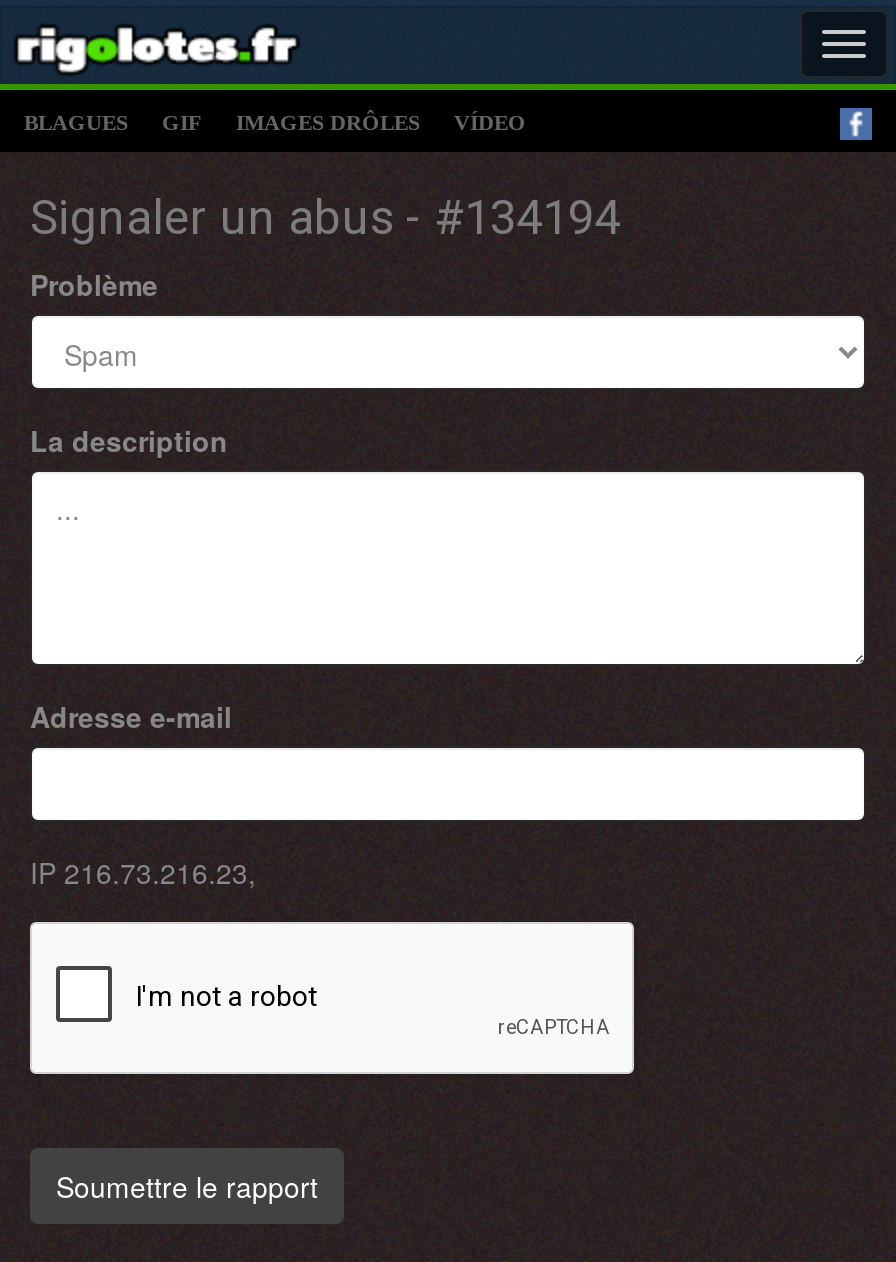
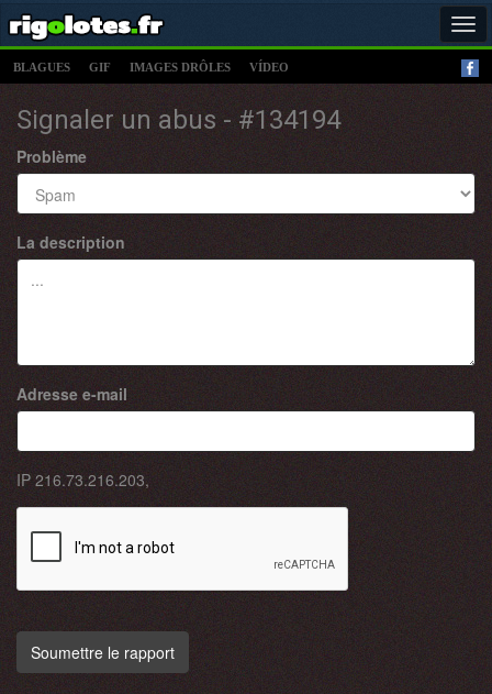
[30,852,256,892] IP 216.73.216.23, -> [16,469,149,491] IP 216.73.216.203,

